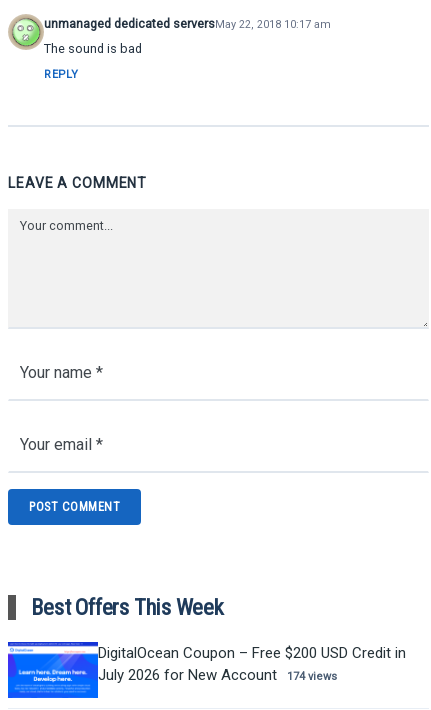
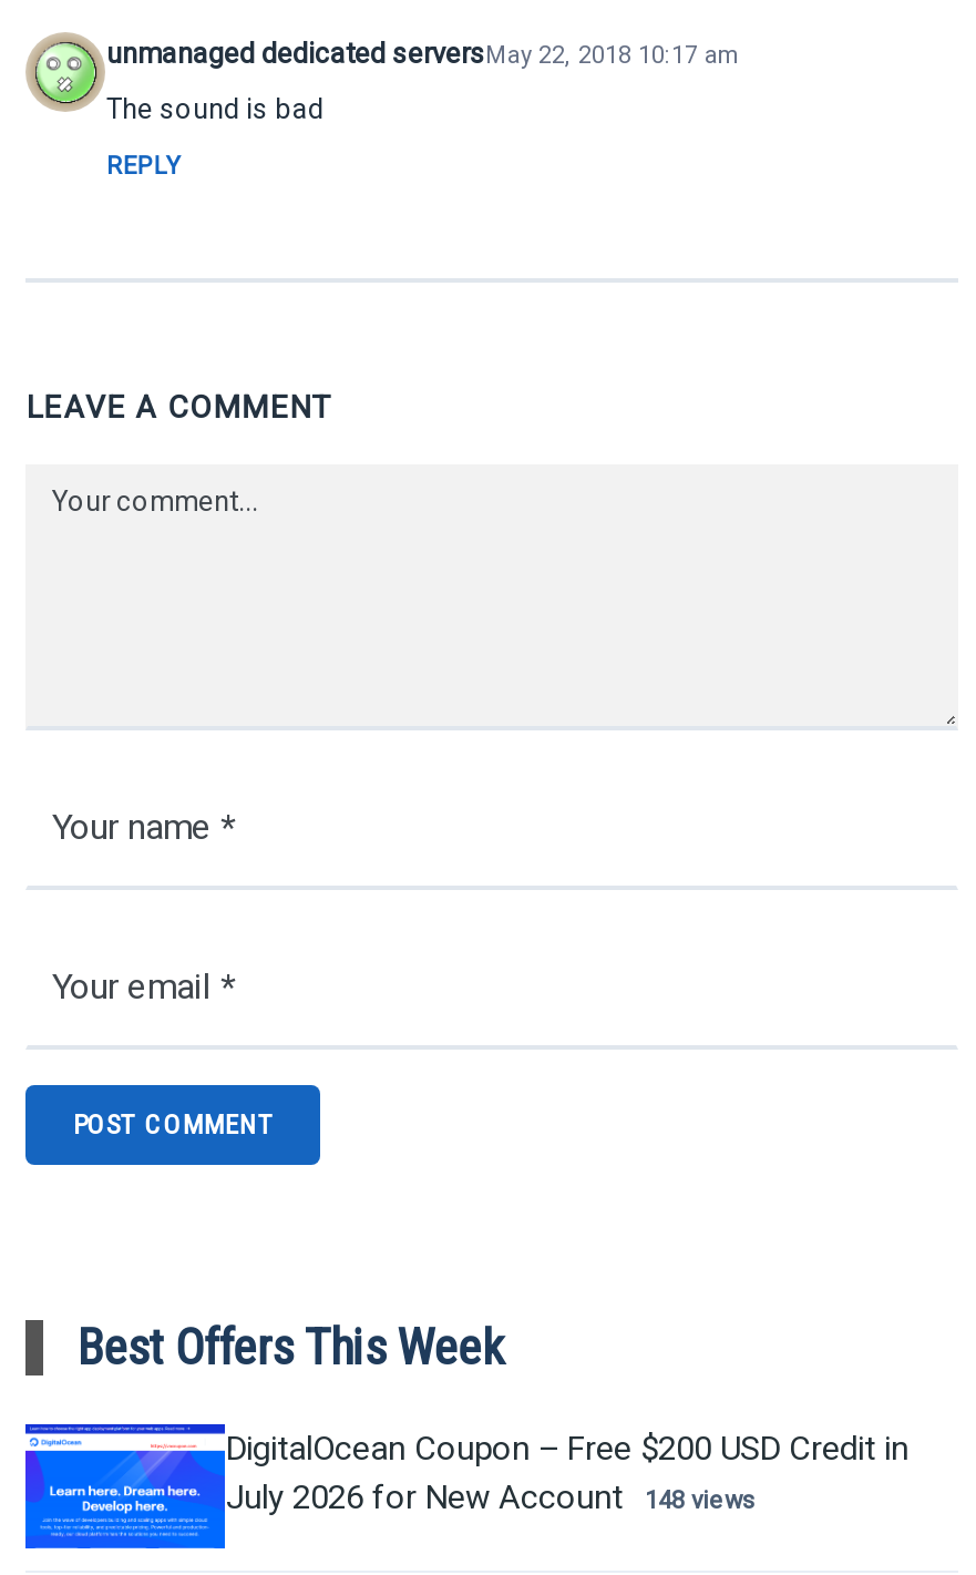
[98,666,337,684] July 2026 for New Account 174 views -> [226,1477,755,1517] July 2026 for New Account 148 views

